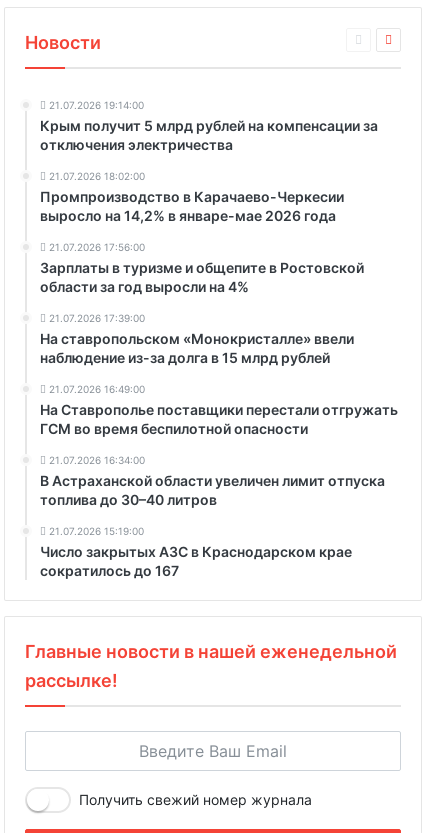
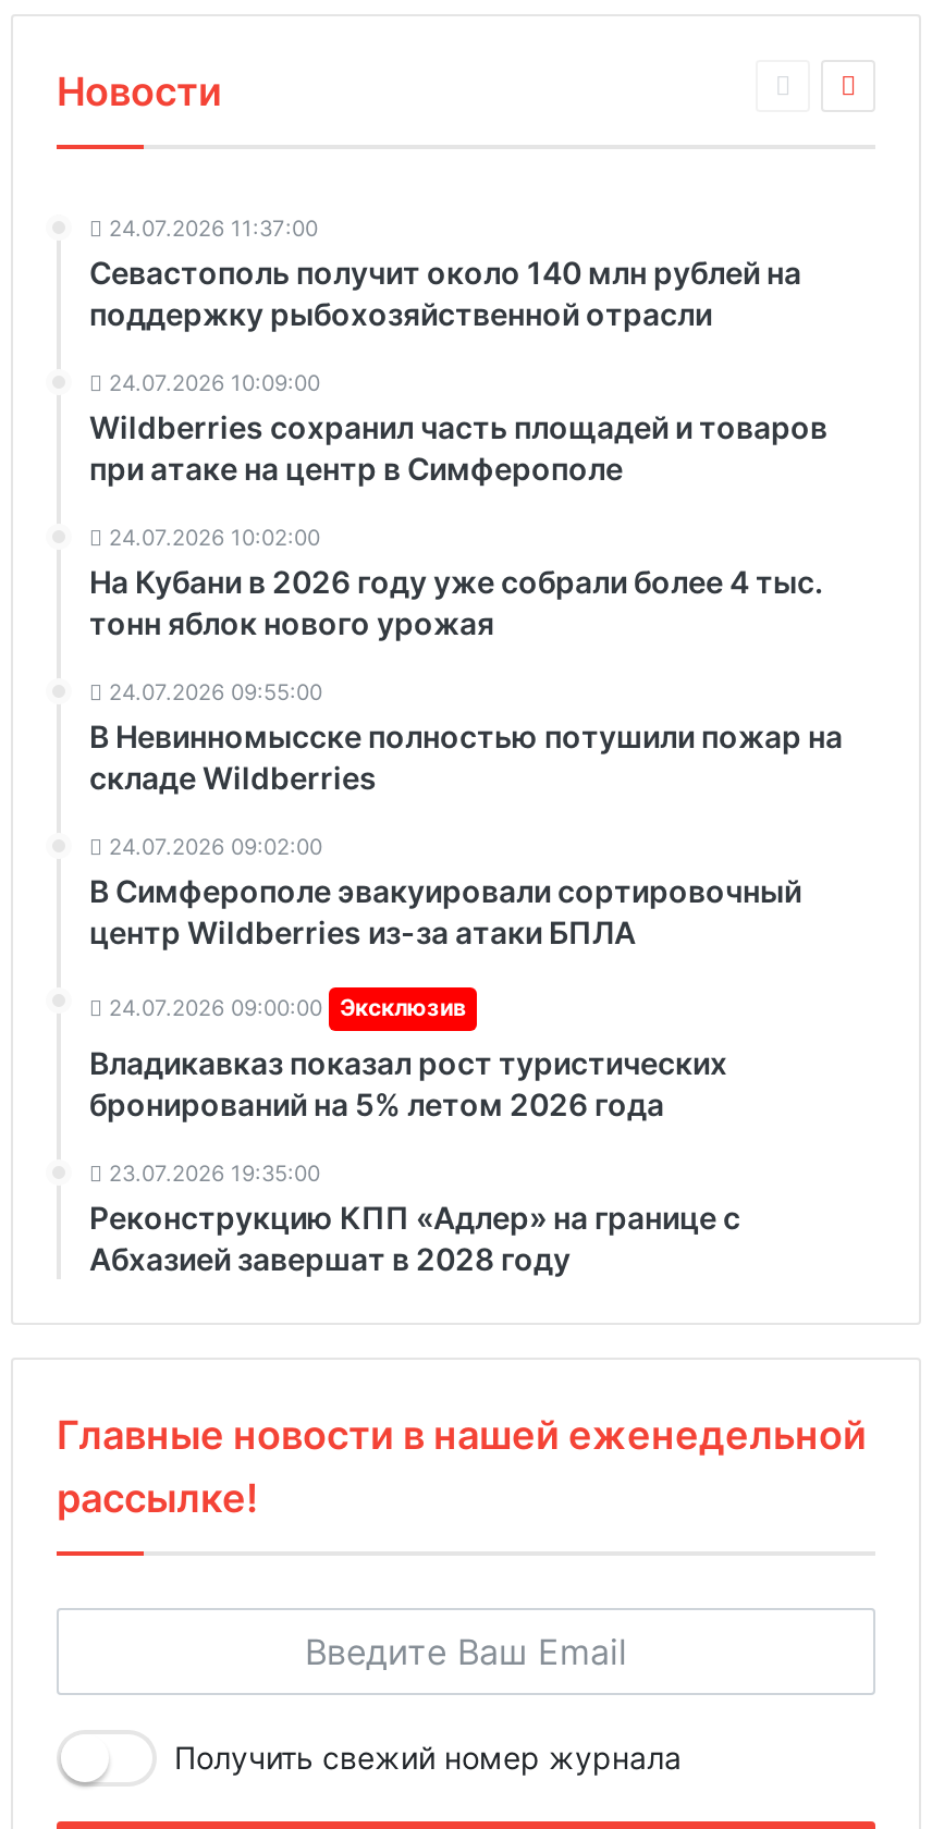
[40,98,398,578] 21.07.2026 19:14:00 | Крым получит 5 млрд рублей на компенсации за | отключения электричества | 21.07.2026 18:02:00 | Промпроизводство в Карачаево-Черкесии | выросло на 14,2% в январе-мае 2026 года | 21.07.2026 17:56:00 | Зарплаты в туризме и общепите в Ростовской | области за год выросли на 4% | 21.07.2026 17:39:00 | На ставропольском «Монокристалле» ввели | наблюдение из-за долга в 15 млрд рублей | 21.07.2026 16:49:00 | На Ставрополье поставщики перестали отгружать | ГСМ во время беспилотной опасности | 21.07.2026 16:34:00 | В Астраханской области увеличен лимит отпуска | топлива до 30–40 литров | 21.07.2026 15:19:00 | Число закрытых АЗС в Краснодарском крае | сократилось до 167 -> [89,213,843,1276] 24.07.2026 11:37:00 | Севастополь получит около 140 млн рублей на | поддержку рыбохозяйственной отрасли | 24.07.2026 10:09:00 | Wildberries сохранил часть площадей и товаров | при атаке на центр в Симферополе | 24.07.2026 10:02:00 | На Кубани в 2026 году уже собрали более 4 тыс. | тонн яблок нового урожая | 24.07.2026 09:55:00 | В Невинномысске полностью потушили пожар на | складе Wildberries | 24.07.2026 09:02:00 | В Симферополе эвакуировали сортировочный | центр Wildberries из-за атаки БПЛА | 24.07.2026 09:00:00 | Эксклюзив | Владикавказ показал рост туристических | бронирований на 5% летом 2026 года | 23.07.2026 19:35:00 | Реконструкцию КПП «Адлер» на границе с | Абхазией завершат в 2028 году

